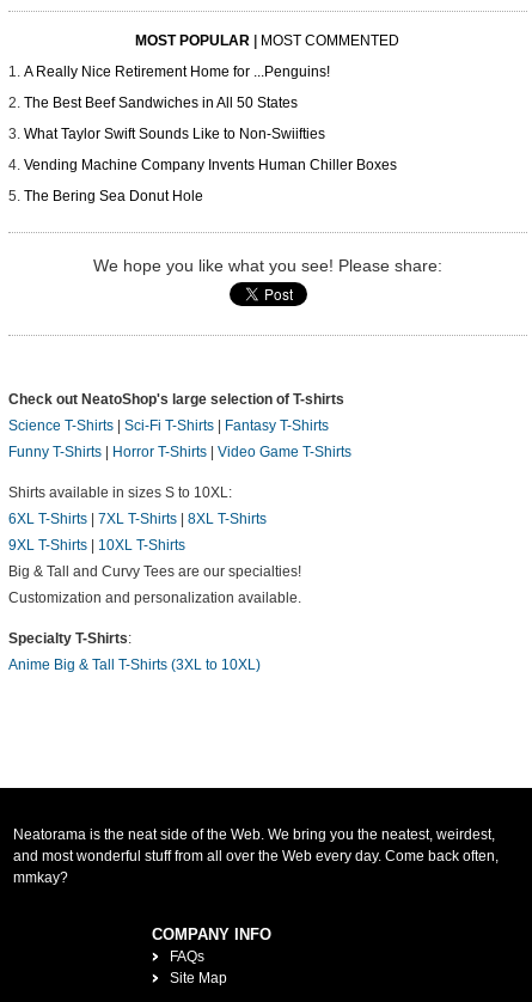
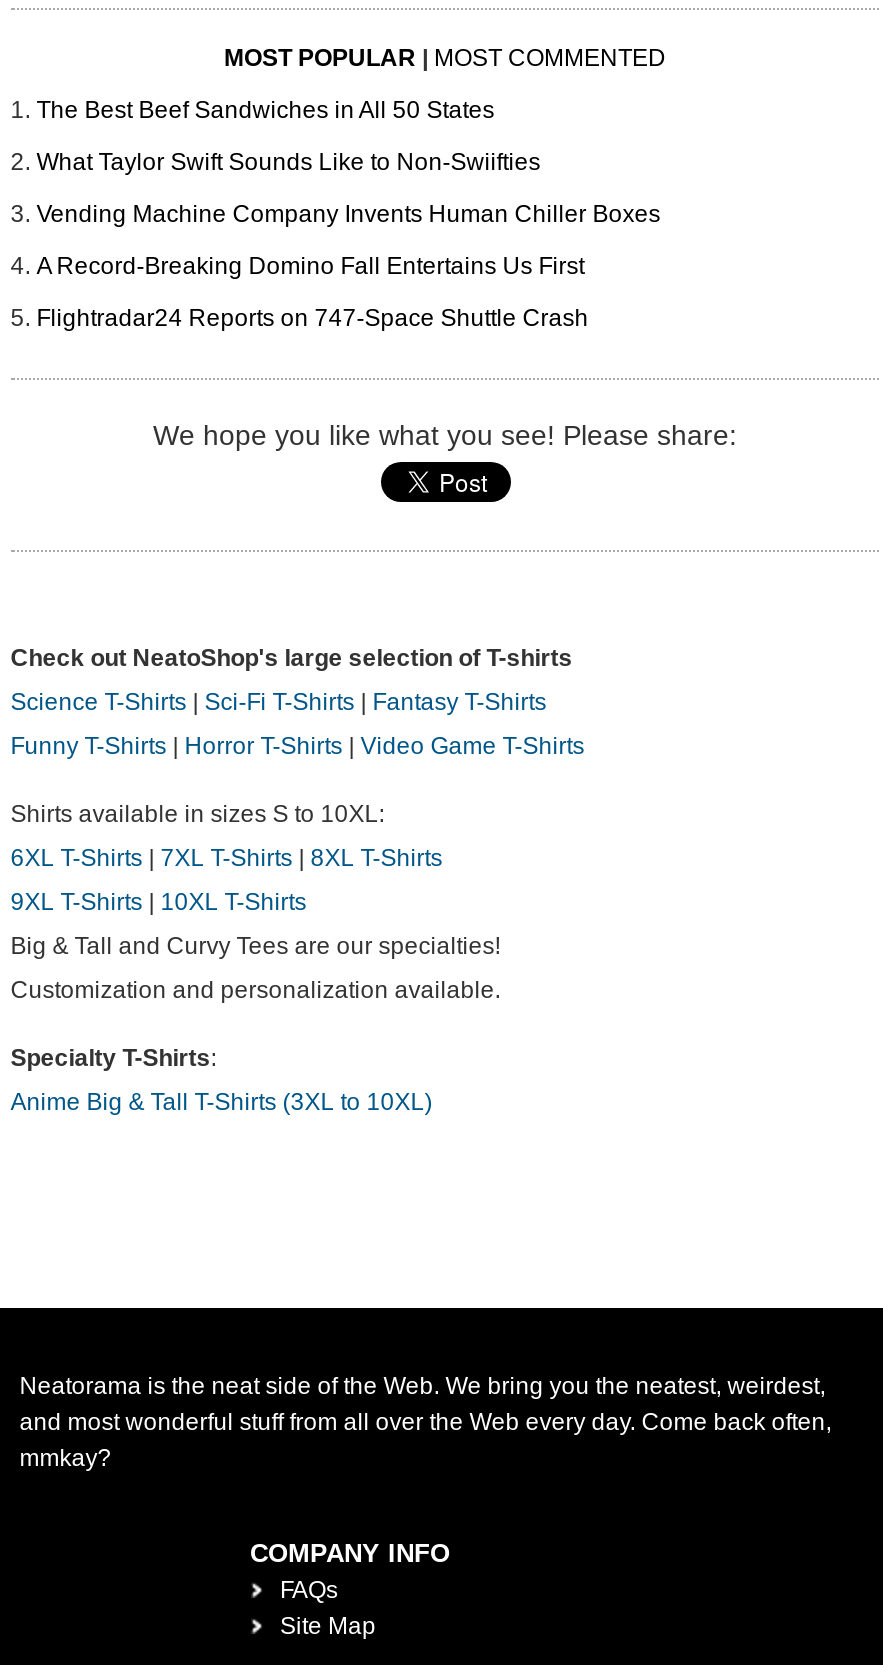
[24,64,330,81] A Really Nice Retirement Home for ...Penguins! -> none
moved [24,95,397,174] -> [36,97,660,229]: The Best Beef Sandwiches in All 50 States | What Taylor Swift Sounds Like to Non-Swiifties | Vending Machine Company Invents Human Chiller Boxes
[24,188,203,205] The Bering Sea Donut Hole -> [36,253,588,333] A Record-Breaking Domino Fall Entertains Us First | Flightradar24 Reports on 747-Space Shuttle Crash

